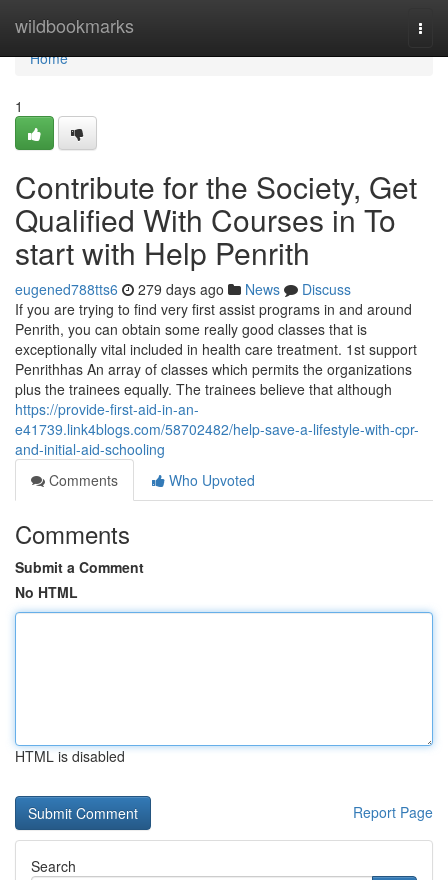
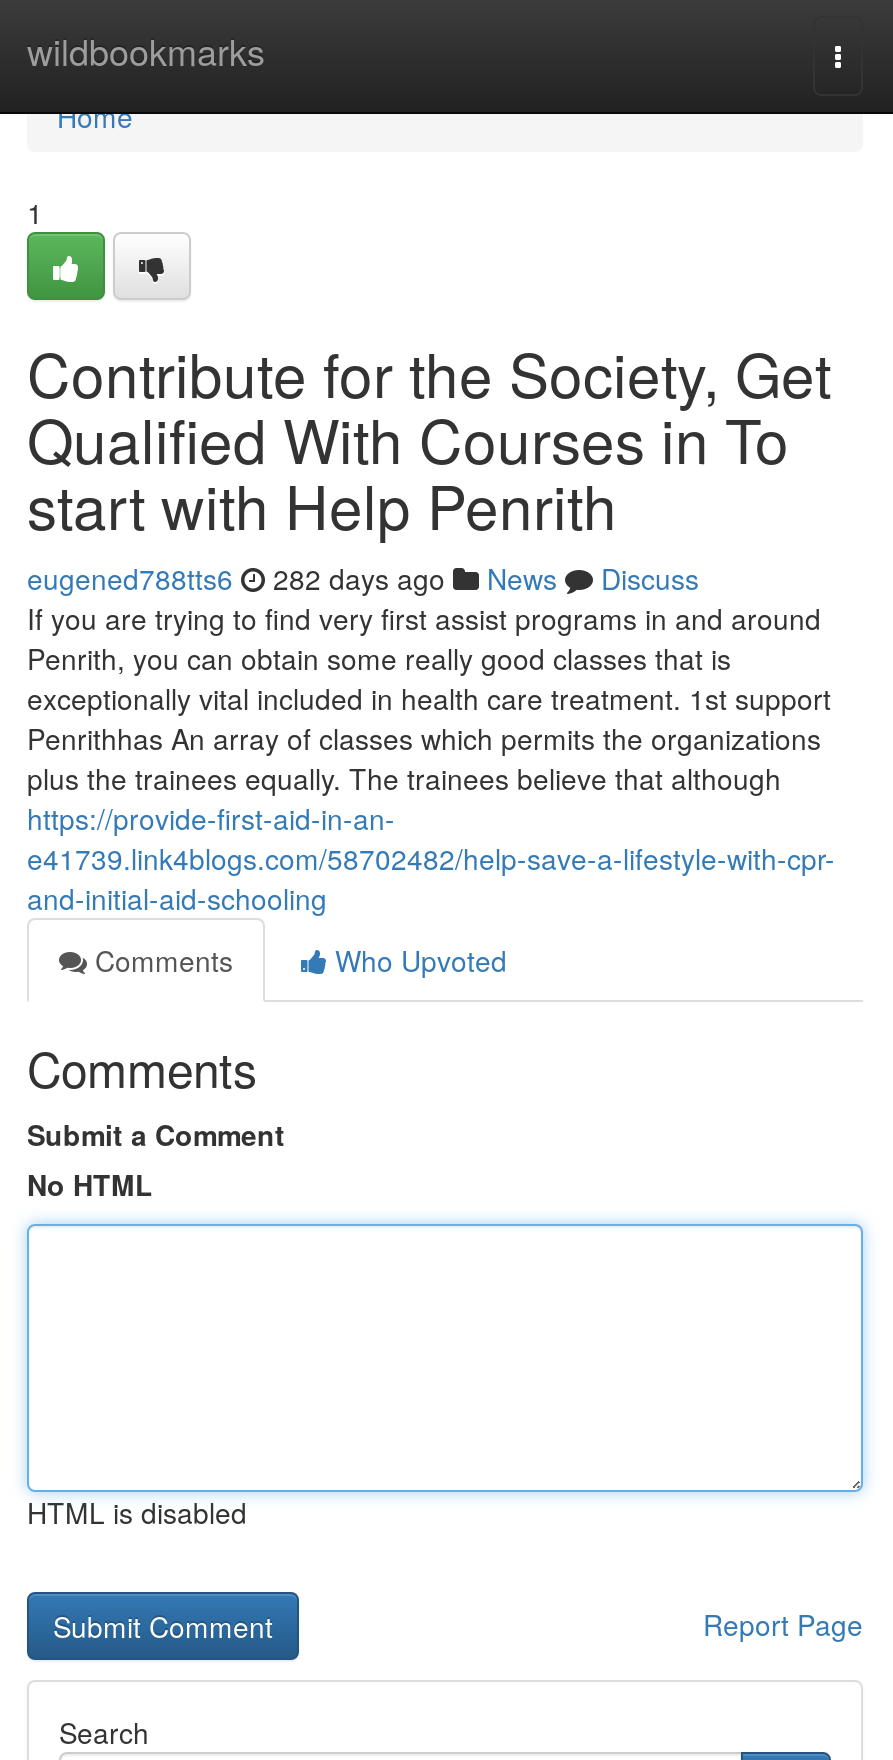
[15,279,351,299] eugened788tts6 279 days ago News Discuss -> [27,558,699,598] eugened788tts6 282 days ago News Discuss

